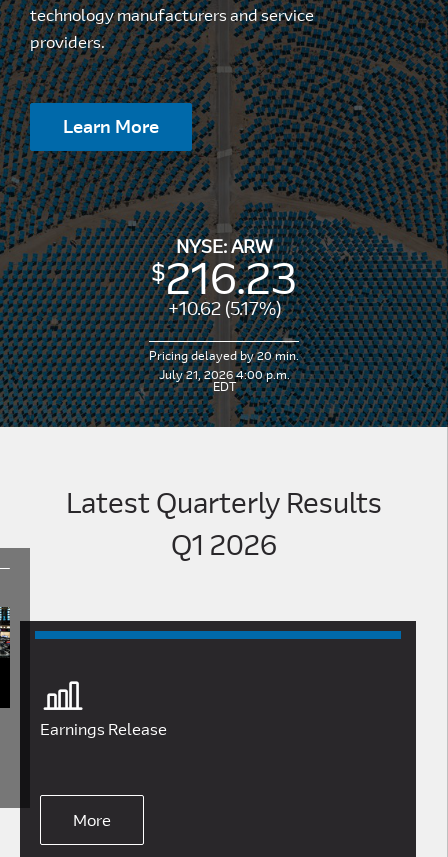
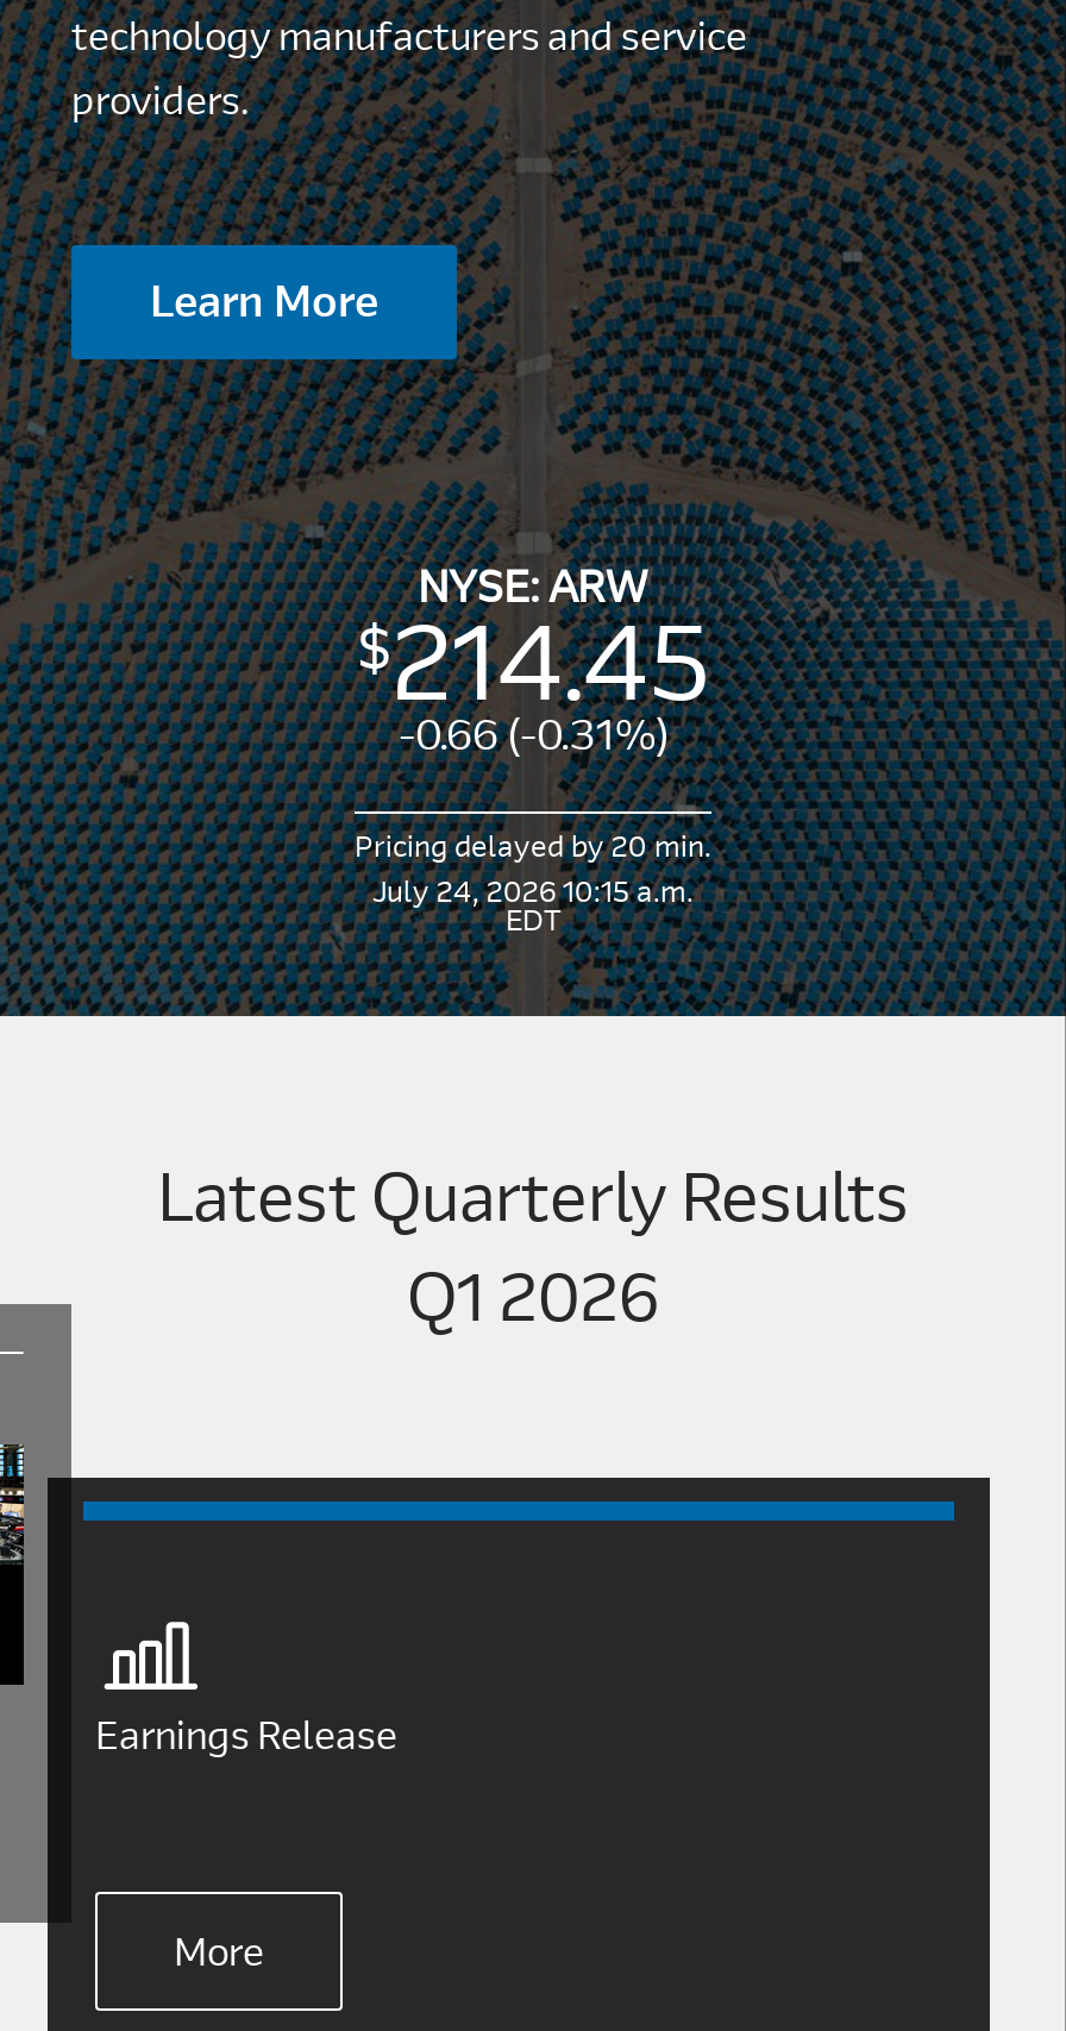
[166,248,297,320] 216.23 | +10.62 (5.17%) -> [393,590,709,761] 214.45 | -0.66 (-0.31%)
[158,366,289,382] July 21, 2026 4:00 p.m. -> [372,871,694,909] July 24, 2026 10:15 a.m.

